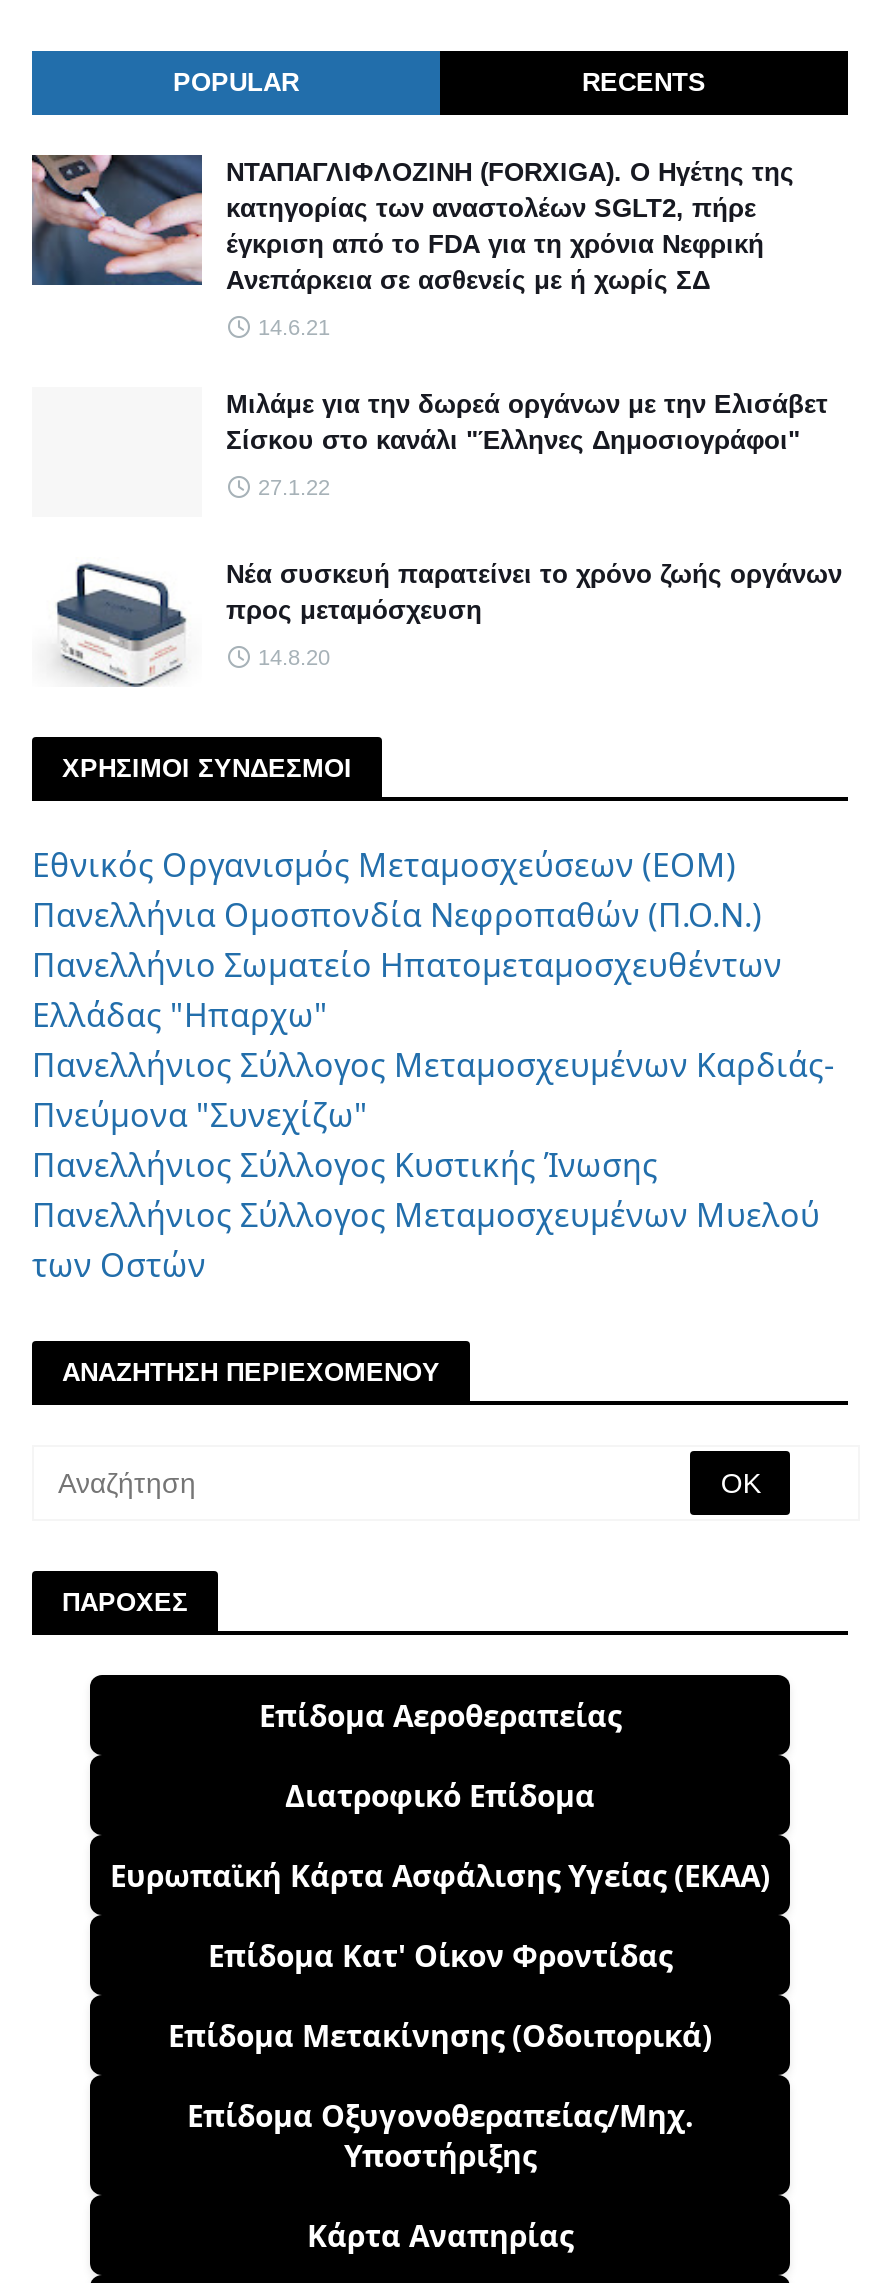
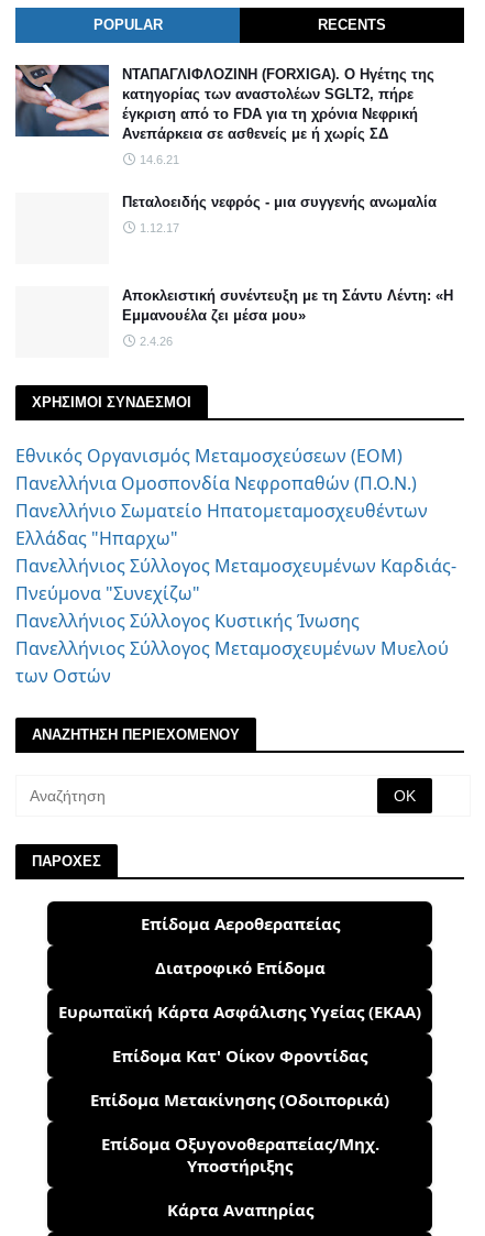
[226,389,828,455] Μιλάμε για την δωρεά οργάνων με την Ελισάβετ | Σίσκου στο κανάλι "Έλληνες Δημοσιογράφοι" -> [122,194,437,210] Πεταλοειδής νεφρός - μια συγγενής ανωμαλία
[258,475,330,499] 27.1.22 -> [140,221,179,234] 1.12.17
[56,563,186,689] [image] -> none
[226,559,842,625] Νέα συσκευή παρατείνει το χρόνο ζωής οργάνων | προς μεταμόσχευση -> [122,287,453,324] Αποκλειστική συνέντευξη με τη Σάντυ Λέντη: «Η | Εμμανουέλα ζει μέσα μου»
[258,645,330,669] 14.8.20 -> [140,335,173,348] 2.4.26

